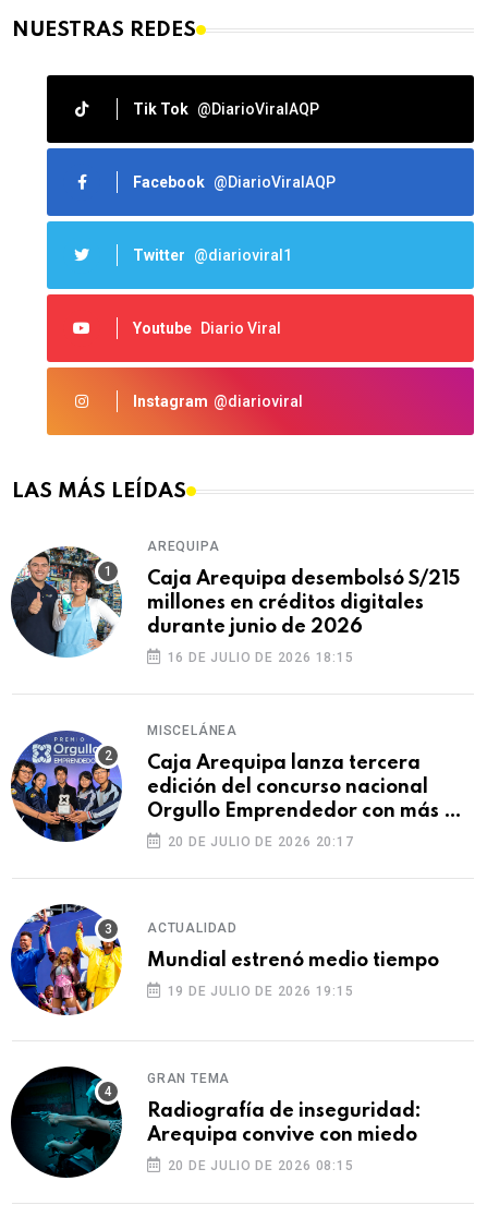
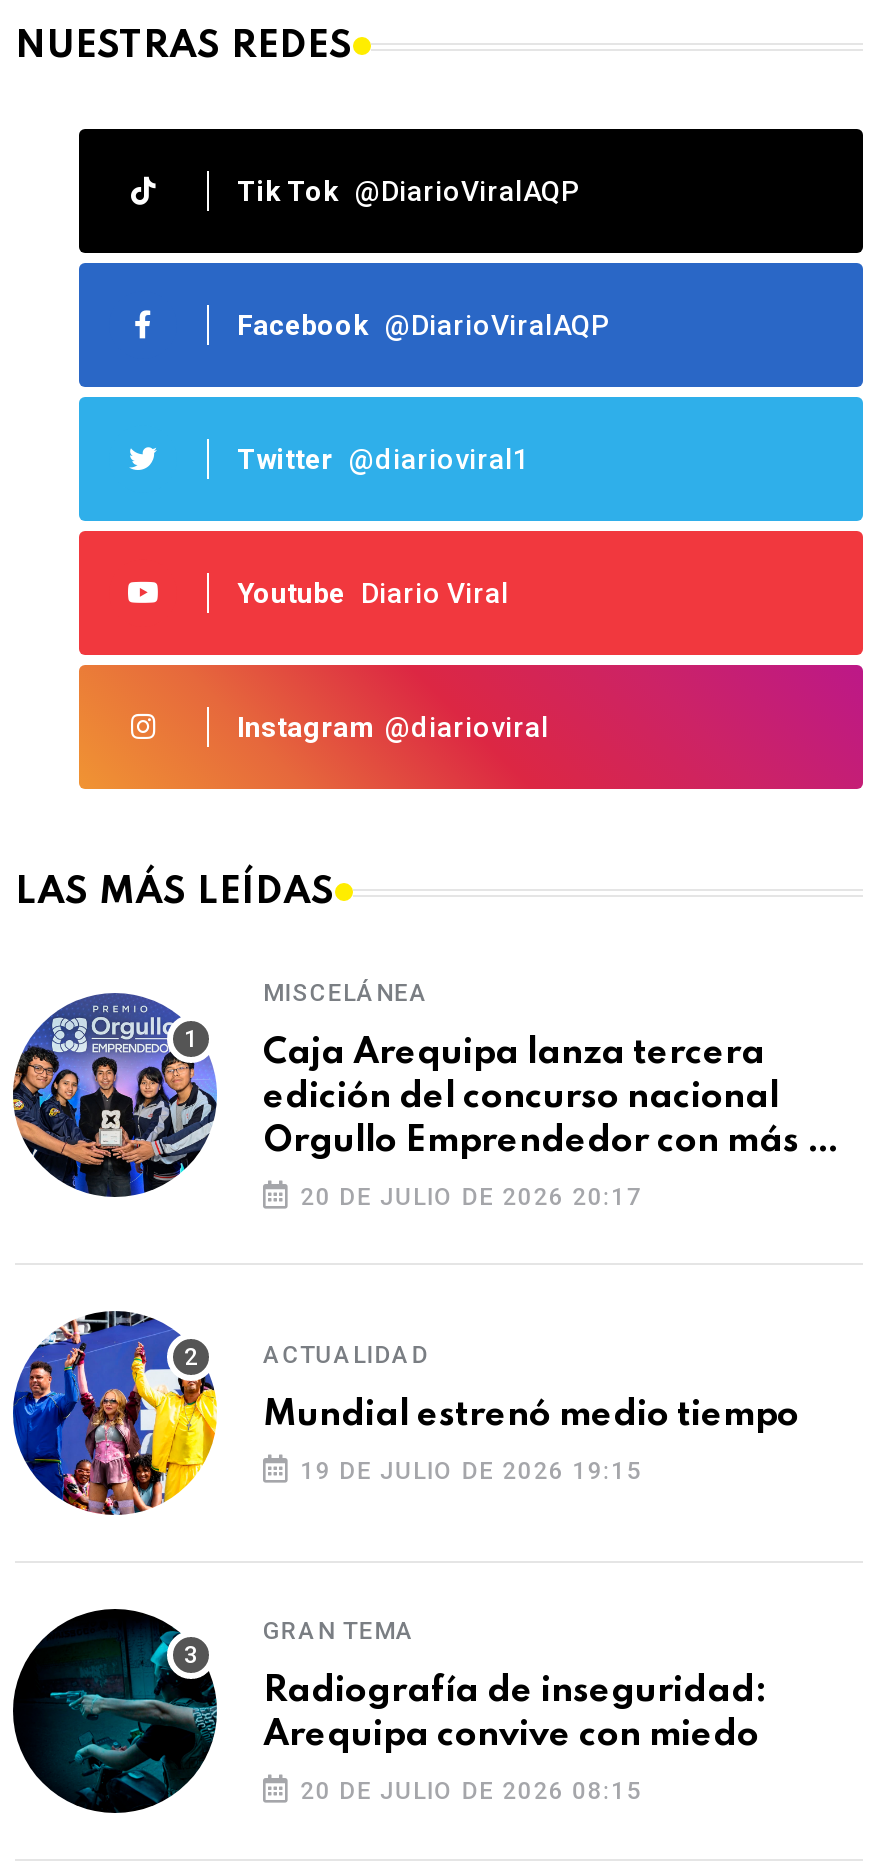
[10,539,460,665] [image] | AREQUIPA | Caja Arequipa desembolsó S/215 | millones en créditos digitales | durante junio de 2026 | 16 DE JULIO DE 2026 18:15 -> none

